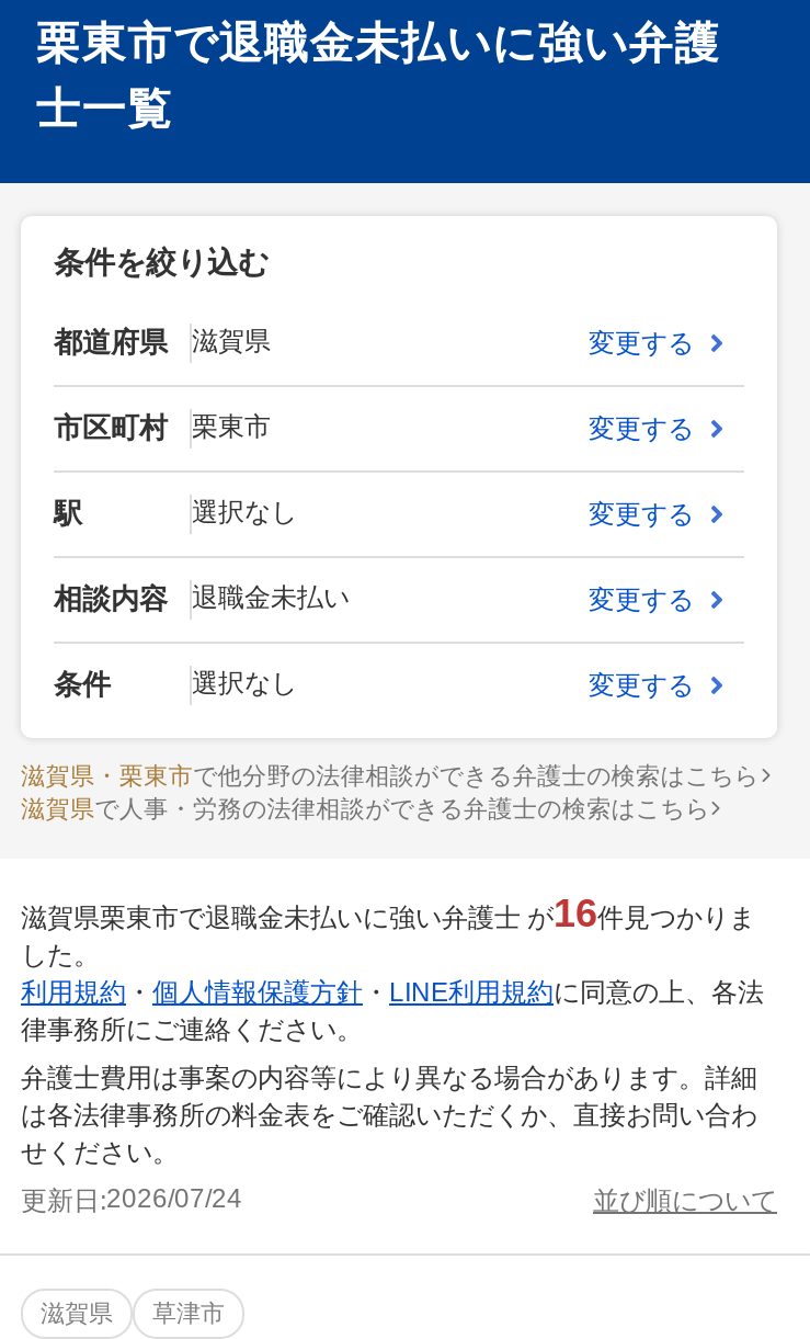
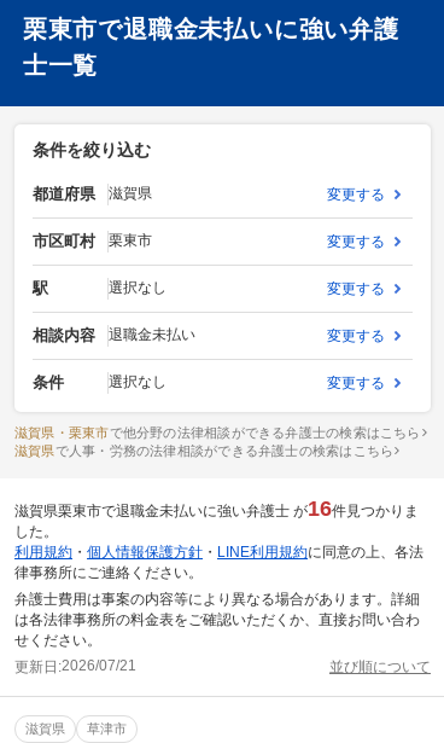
[21,1183,242,1216] 更新日: 2026/07/24 -> [14,657,136,675] 更新日: 2026/07/21

